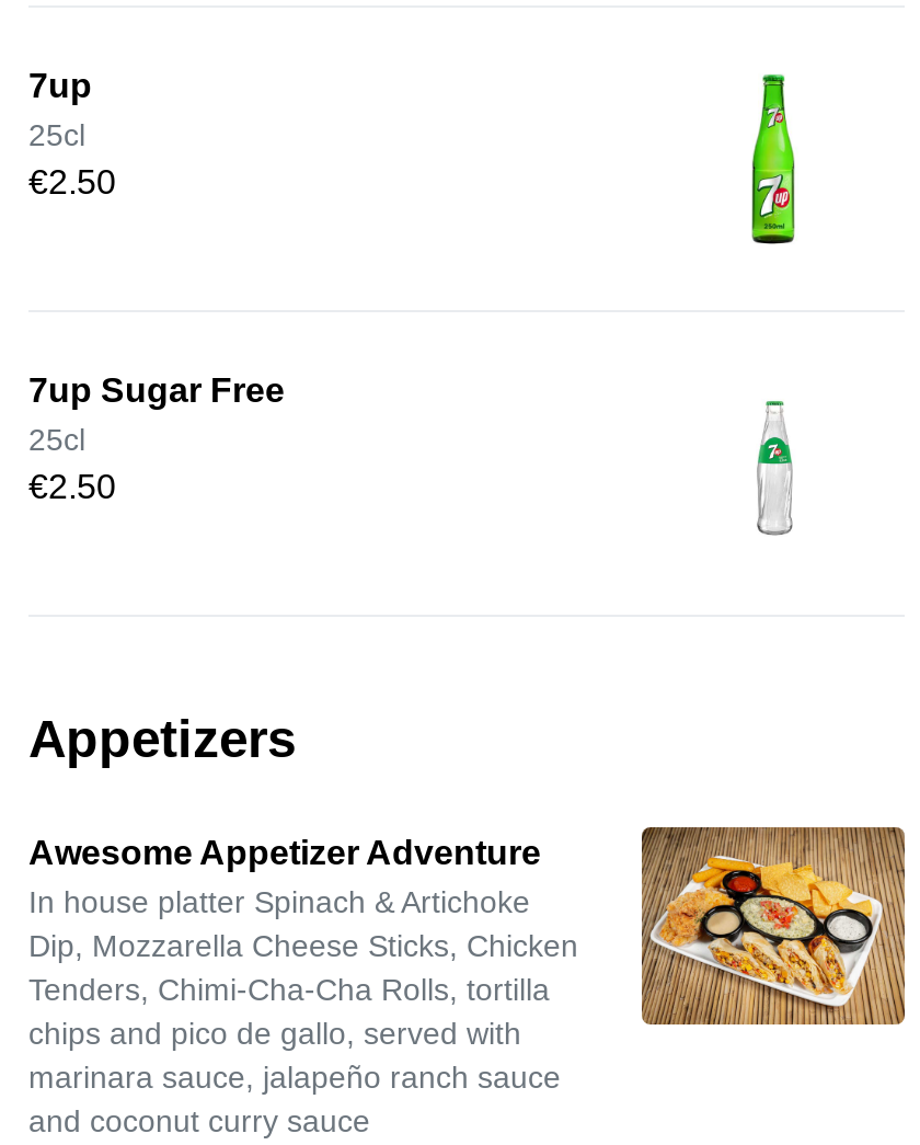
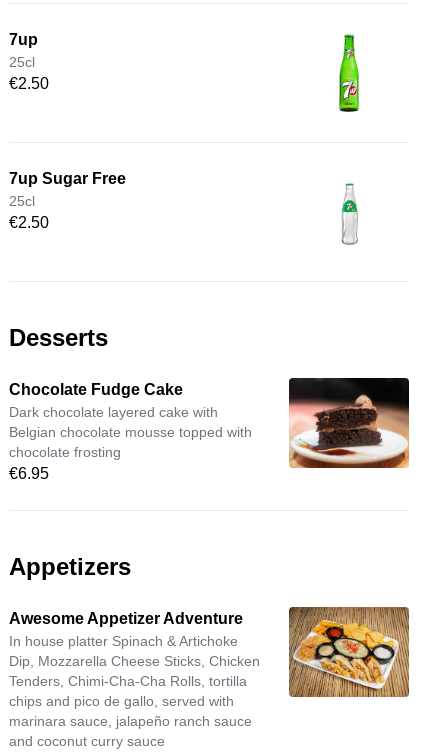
none -> [9,324,410,482] [image] | Desserts | Chocolate Fudge Cake | Dark chocolate layered cake with | Belgian chocolate mousse topped with | chocolate frosting | €6.95

